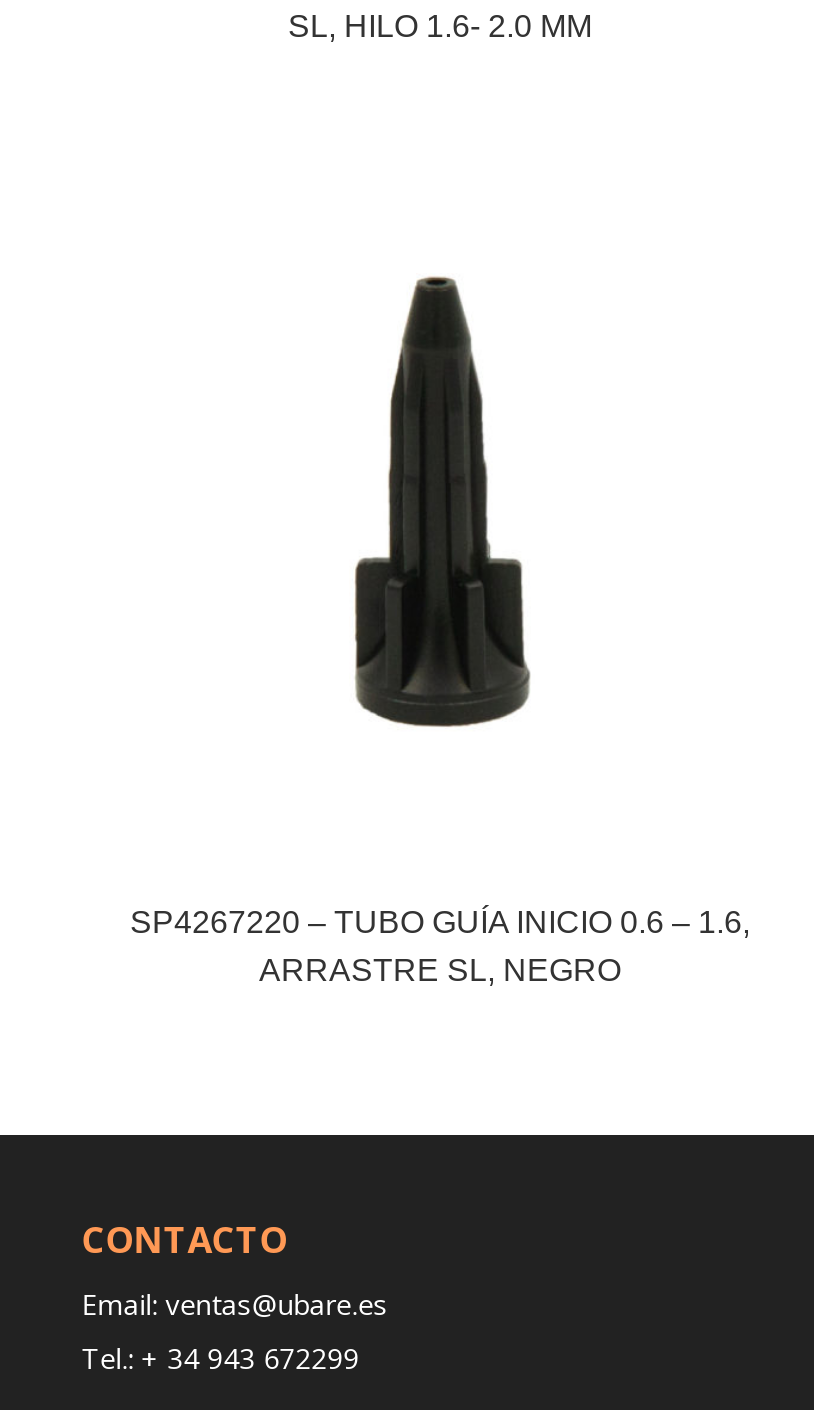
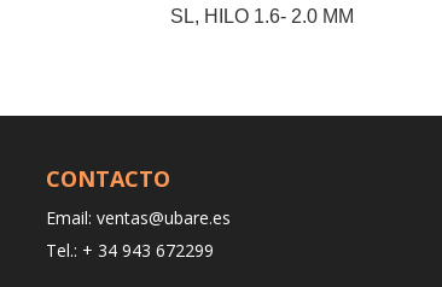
[352,274,532,728] [image] -> none
[130,906,750,988] SP4267220 – TUBO GUÍA INICIO 0.6 – 1.6, | ARRASTRE SL, NEGRO -> none

